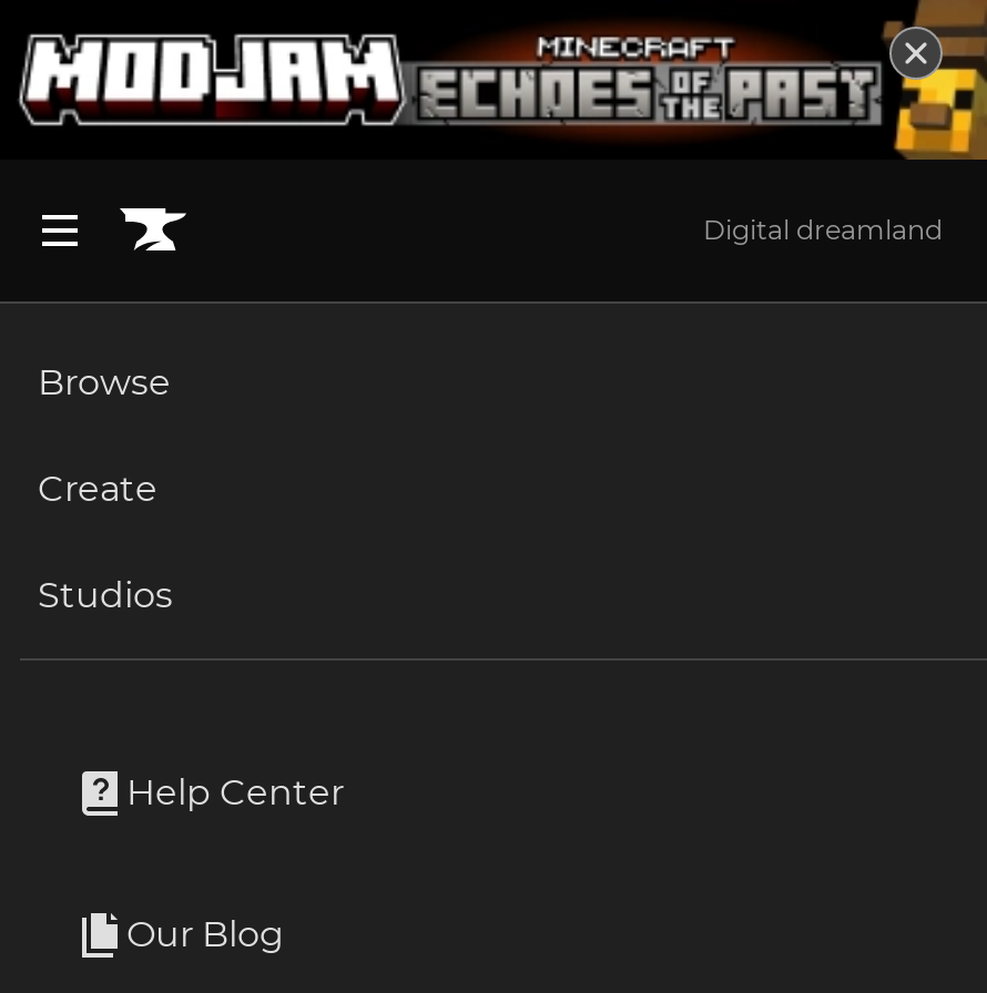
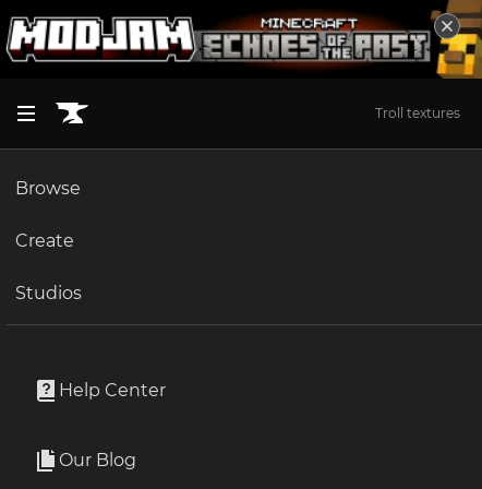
[703,212,943,245] Digital dreamland -> [375,104,460,121] Troll textures

